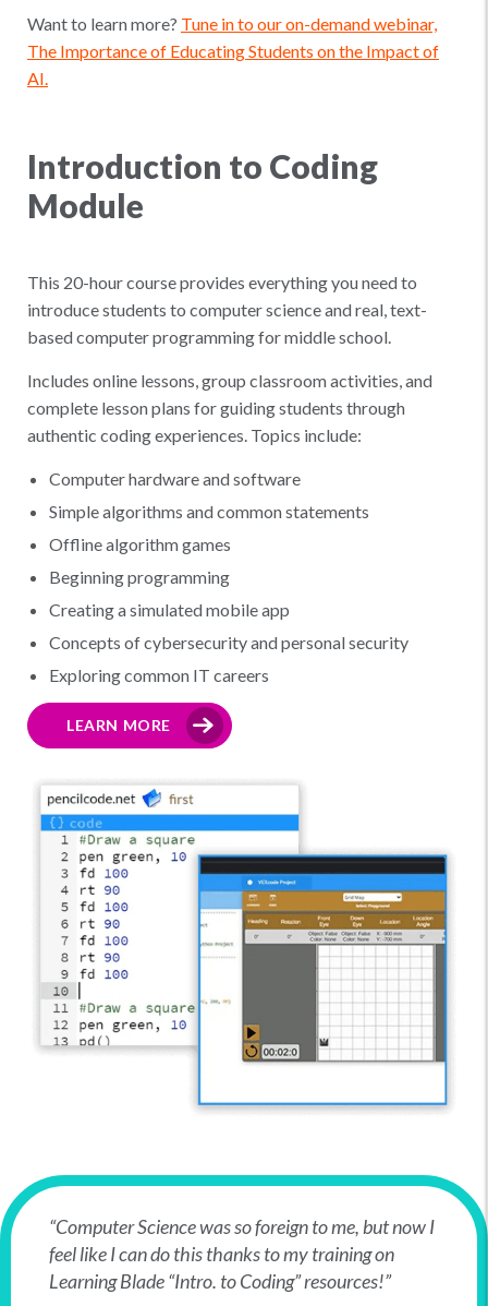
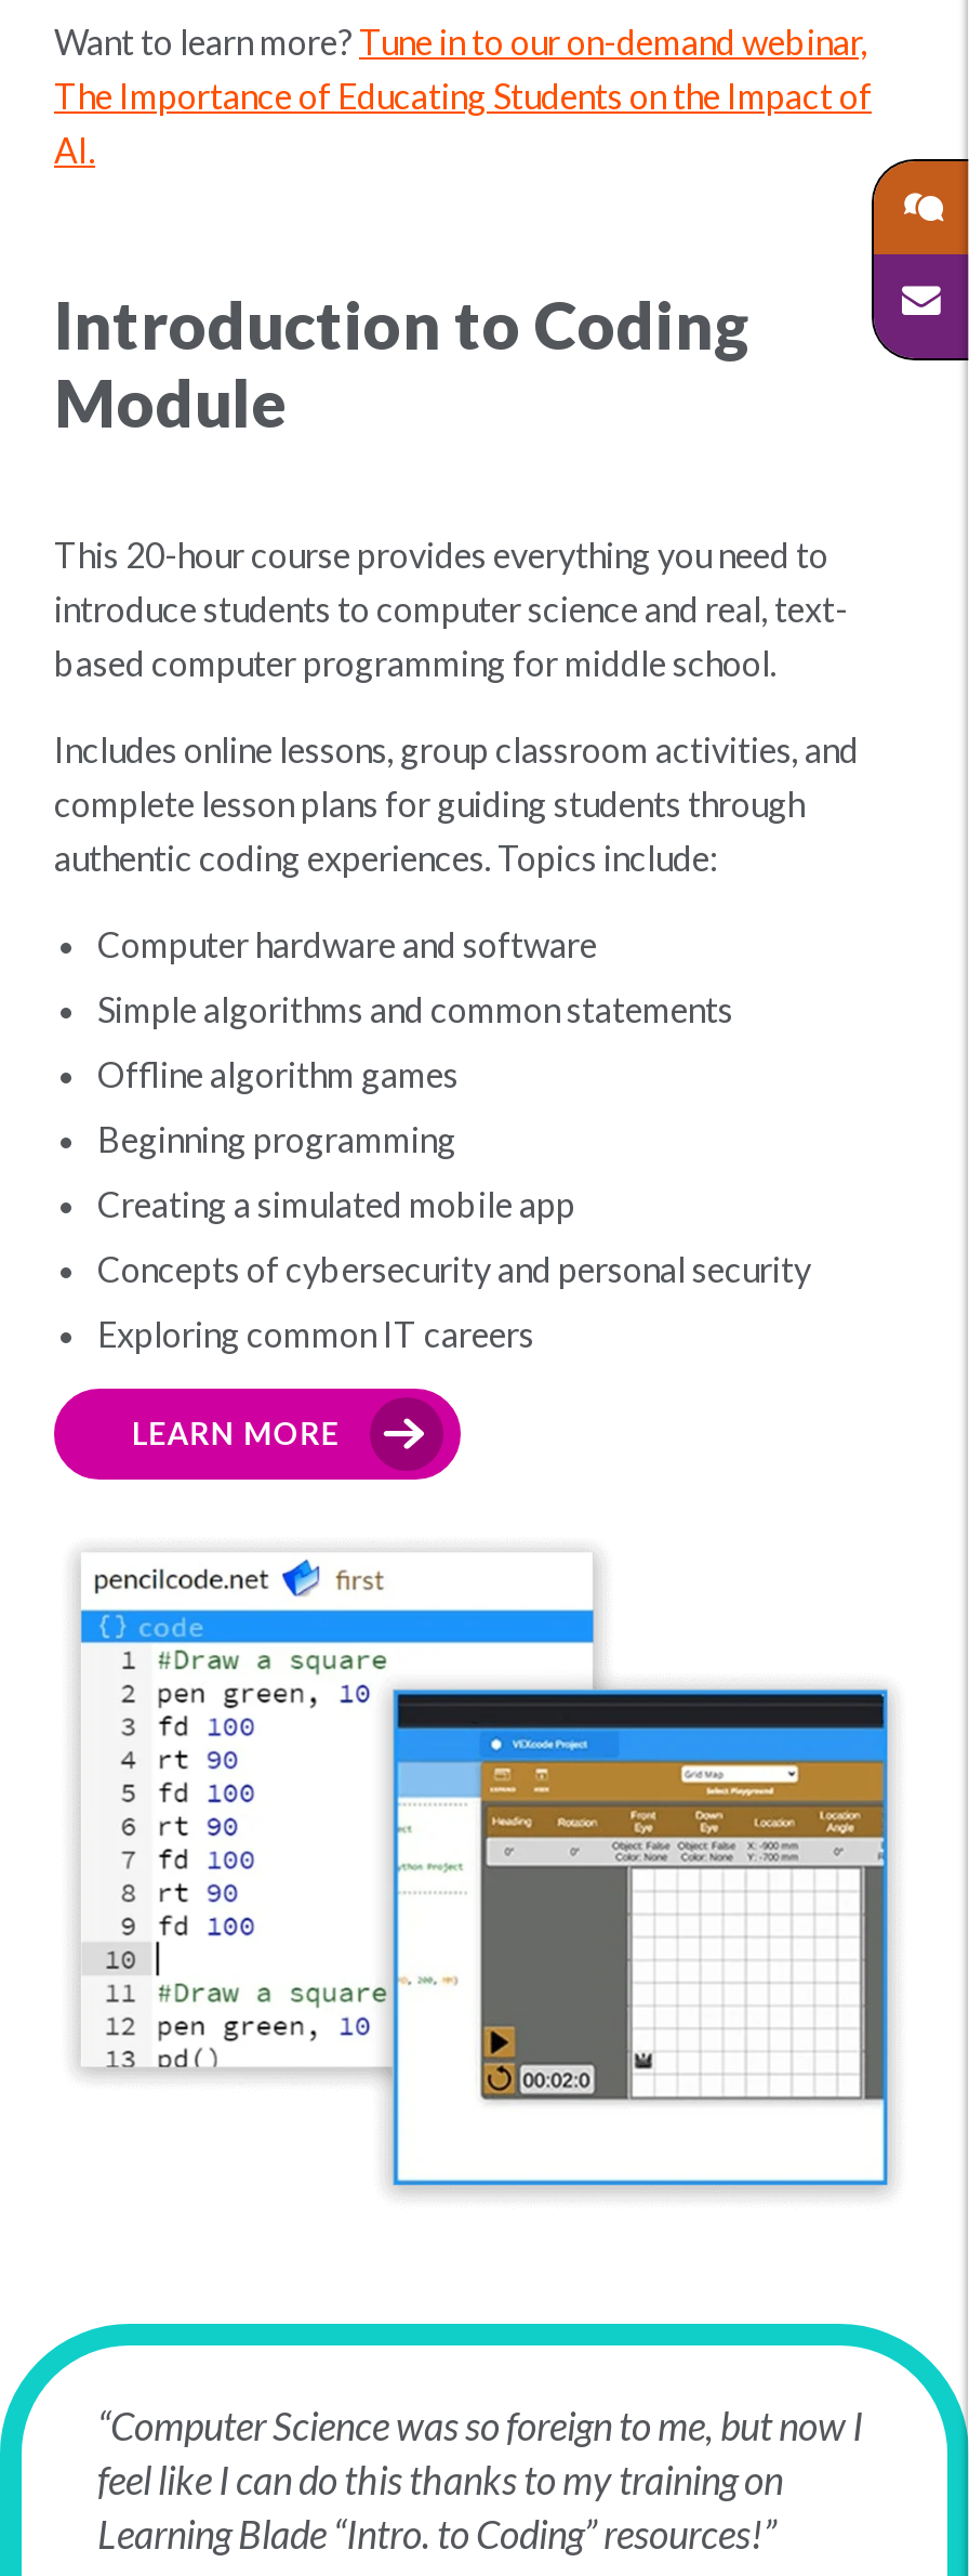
none -> [870,156,963,364] [image]

